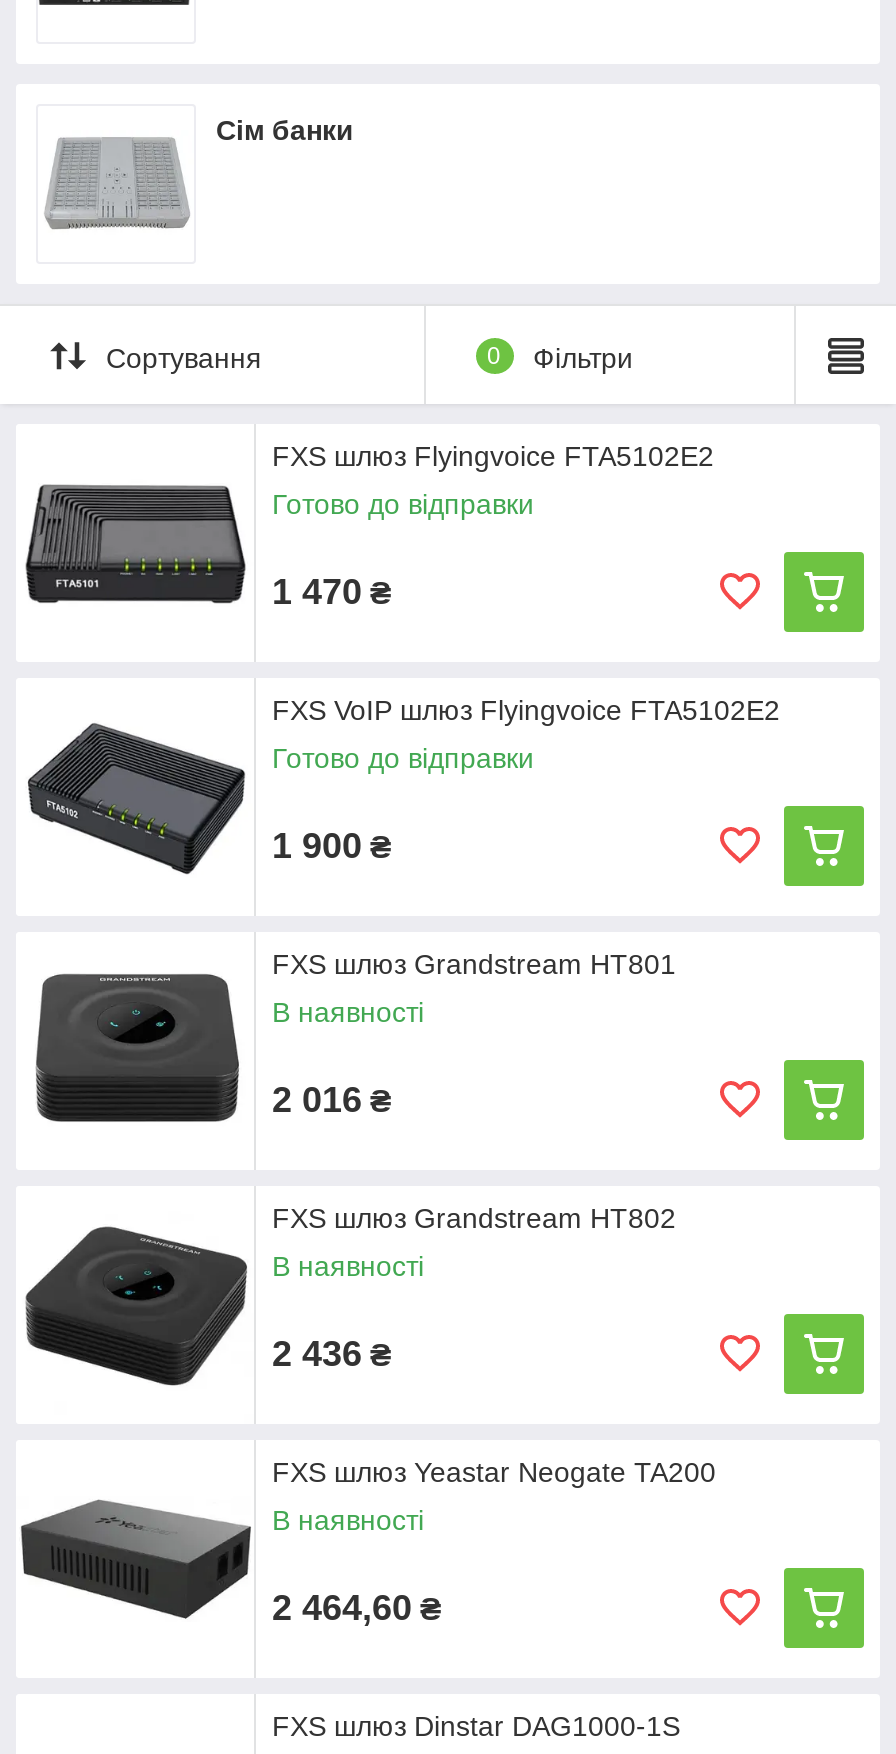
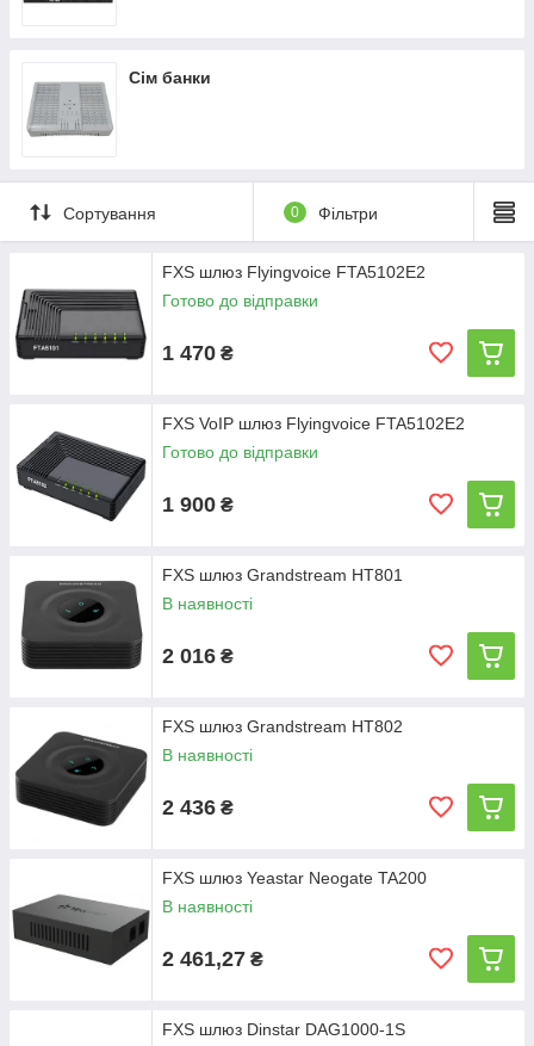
[272,1587,442,1627] 2 464,60 ₴ -> [162,946,263,970] 2 461,27 ₴

